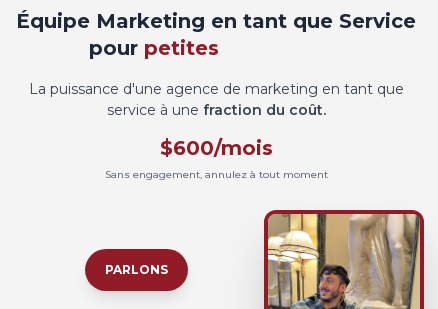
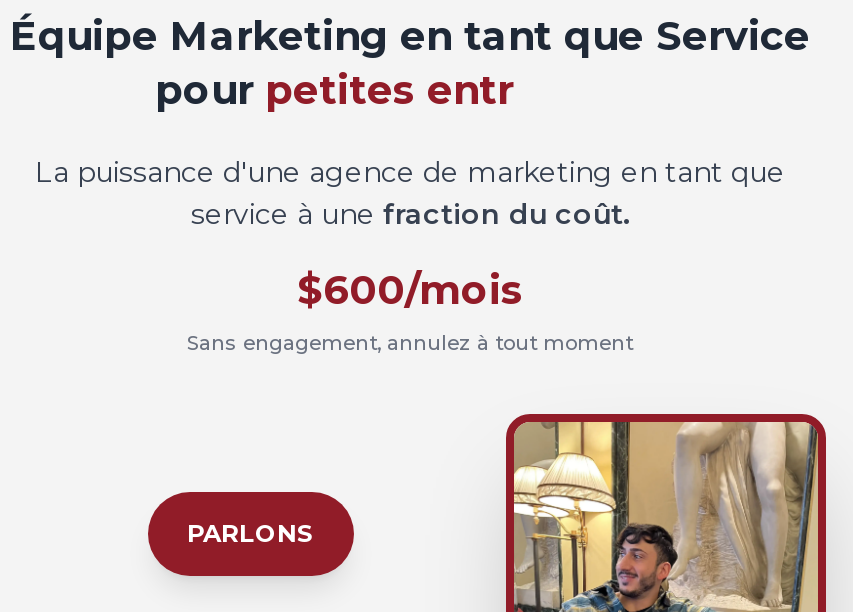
[88,36,218,60] pour petites -> [155,66,513,114] pour petites entr

